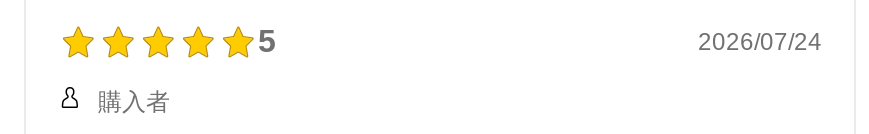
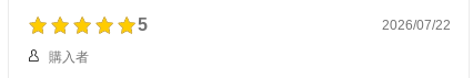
[698,29,822,57] 2026/07/24 -> [382,17,451,32] 2026/07/22

